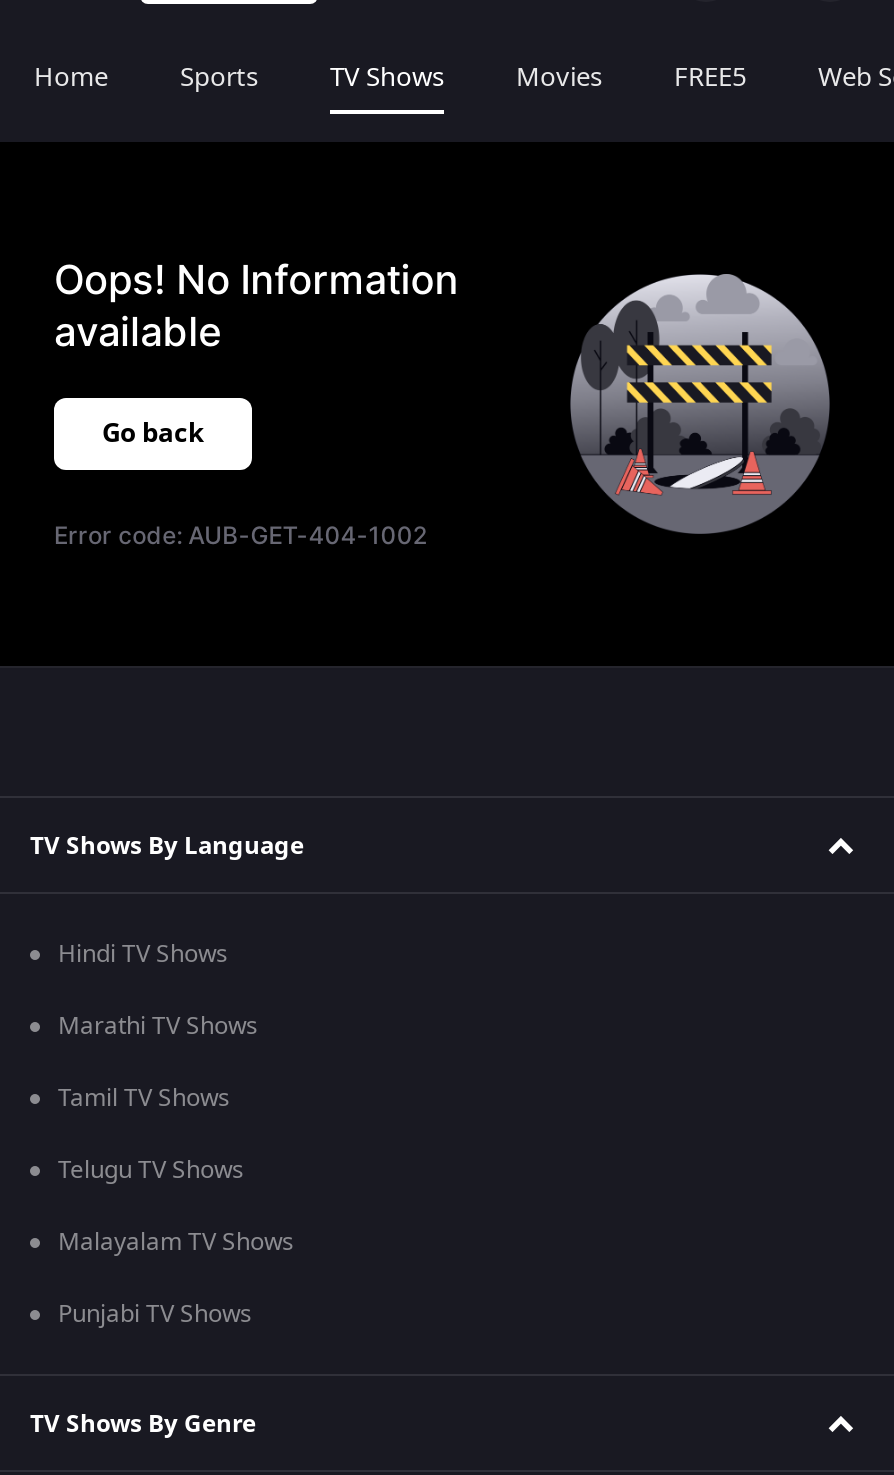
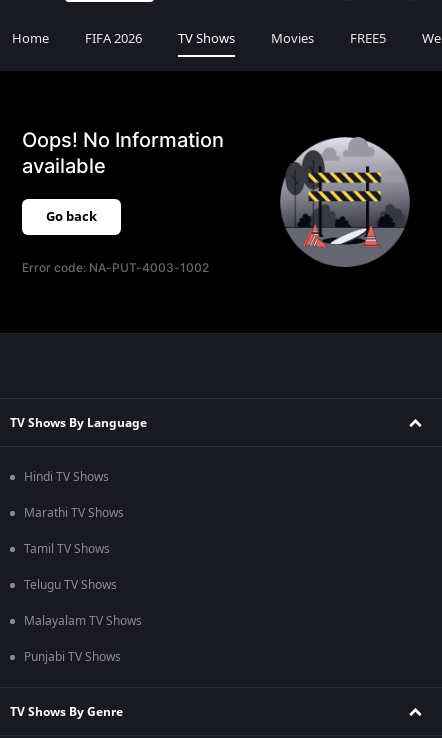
[180,58,258,96] Sports -> [85,29,142,48] FIFA 2026
[54,520,427,550] Error code: AUB-GET-404-1002 -> [22,260,209,275] Error code: NA-PUT-4003-1002

